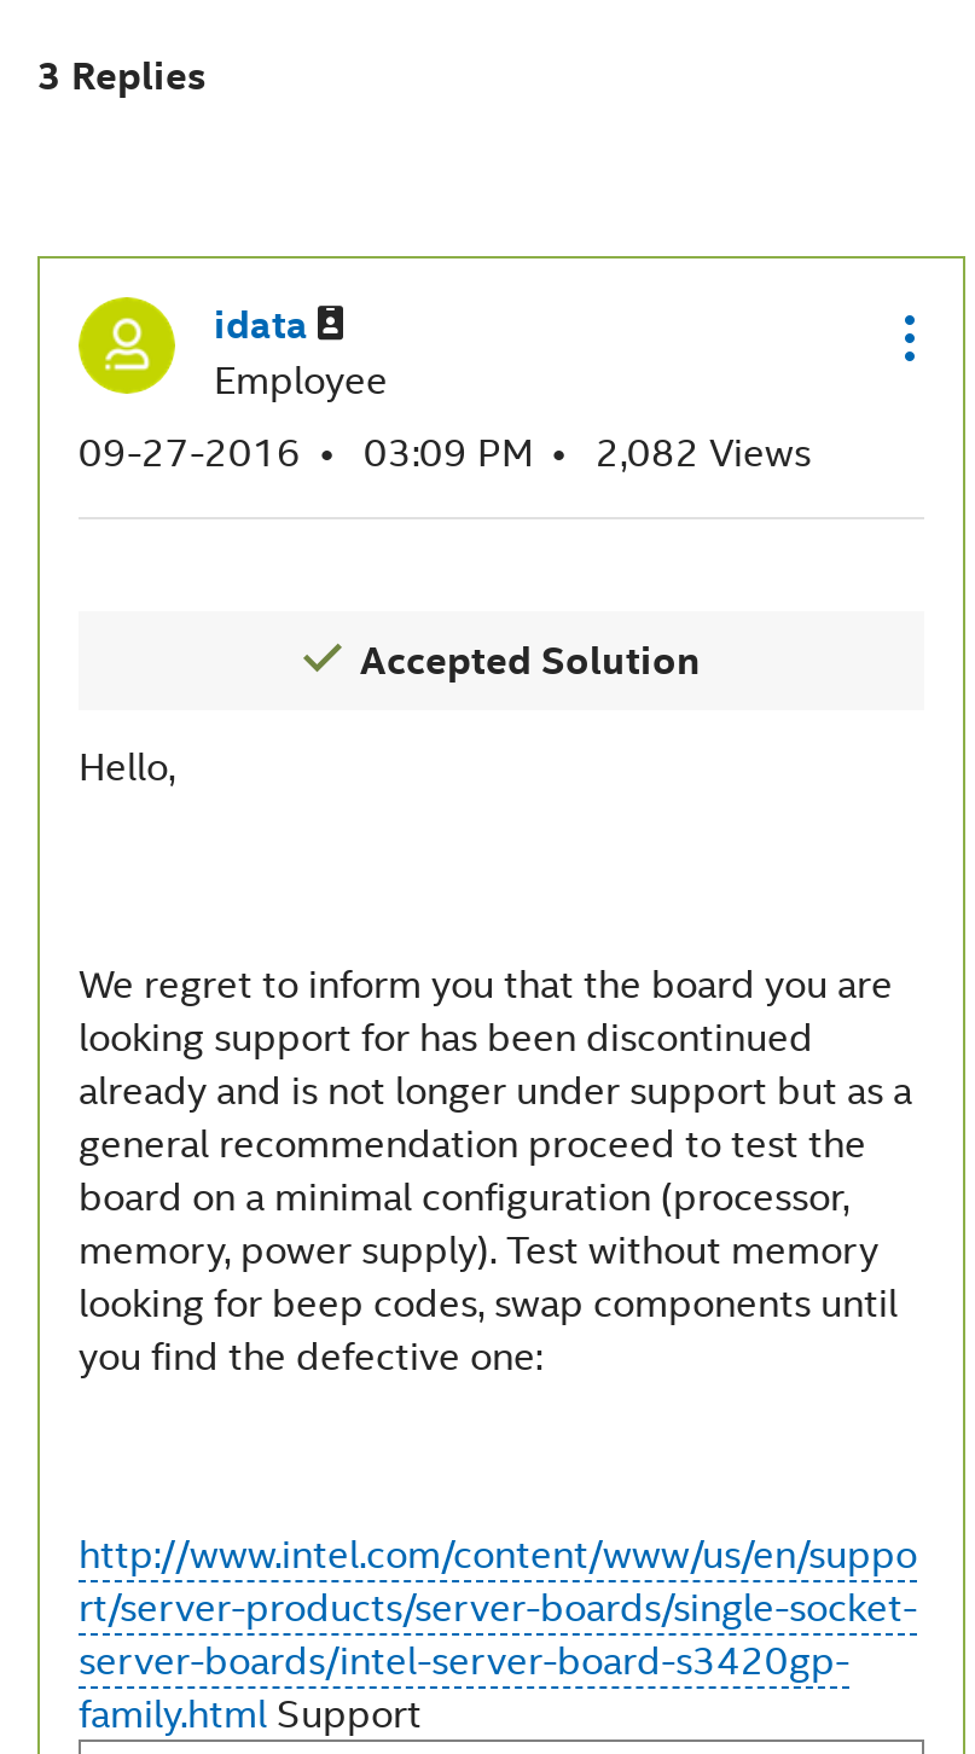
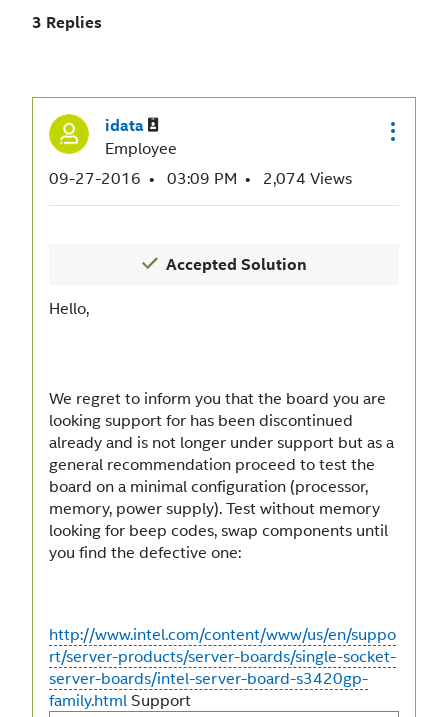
[79,423,811,478] 09-27-2016 03:09 PM 2,082 Views -> [49,166,352,189] 09-27-2016 03:09 PM 2,074 Views

